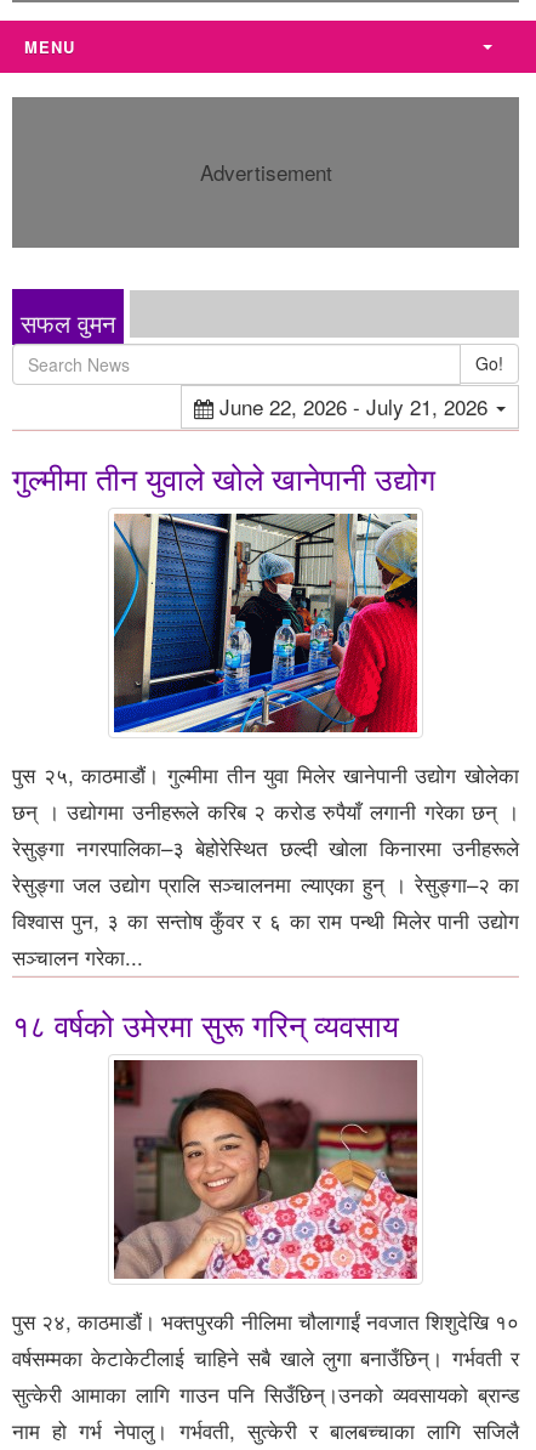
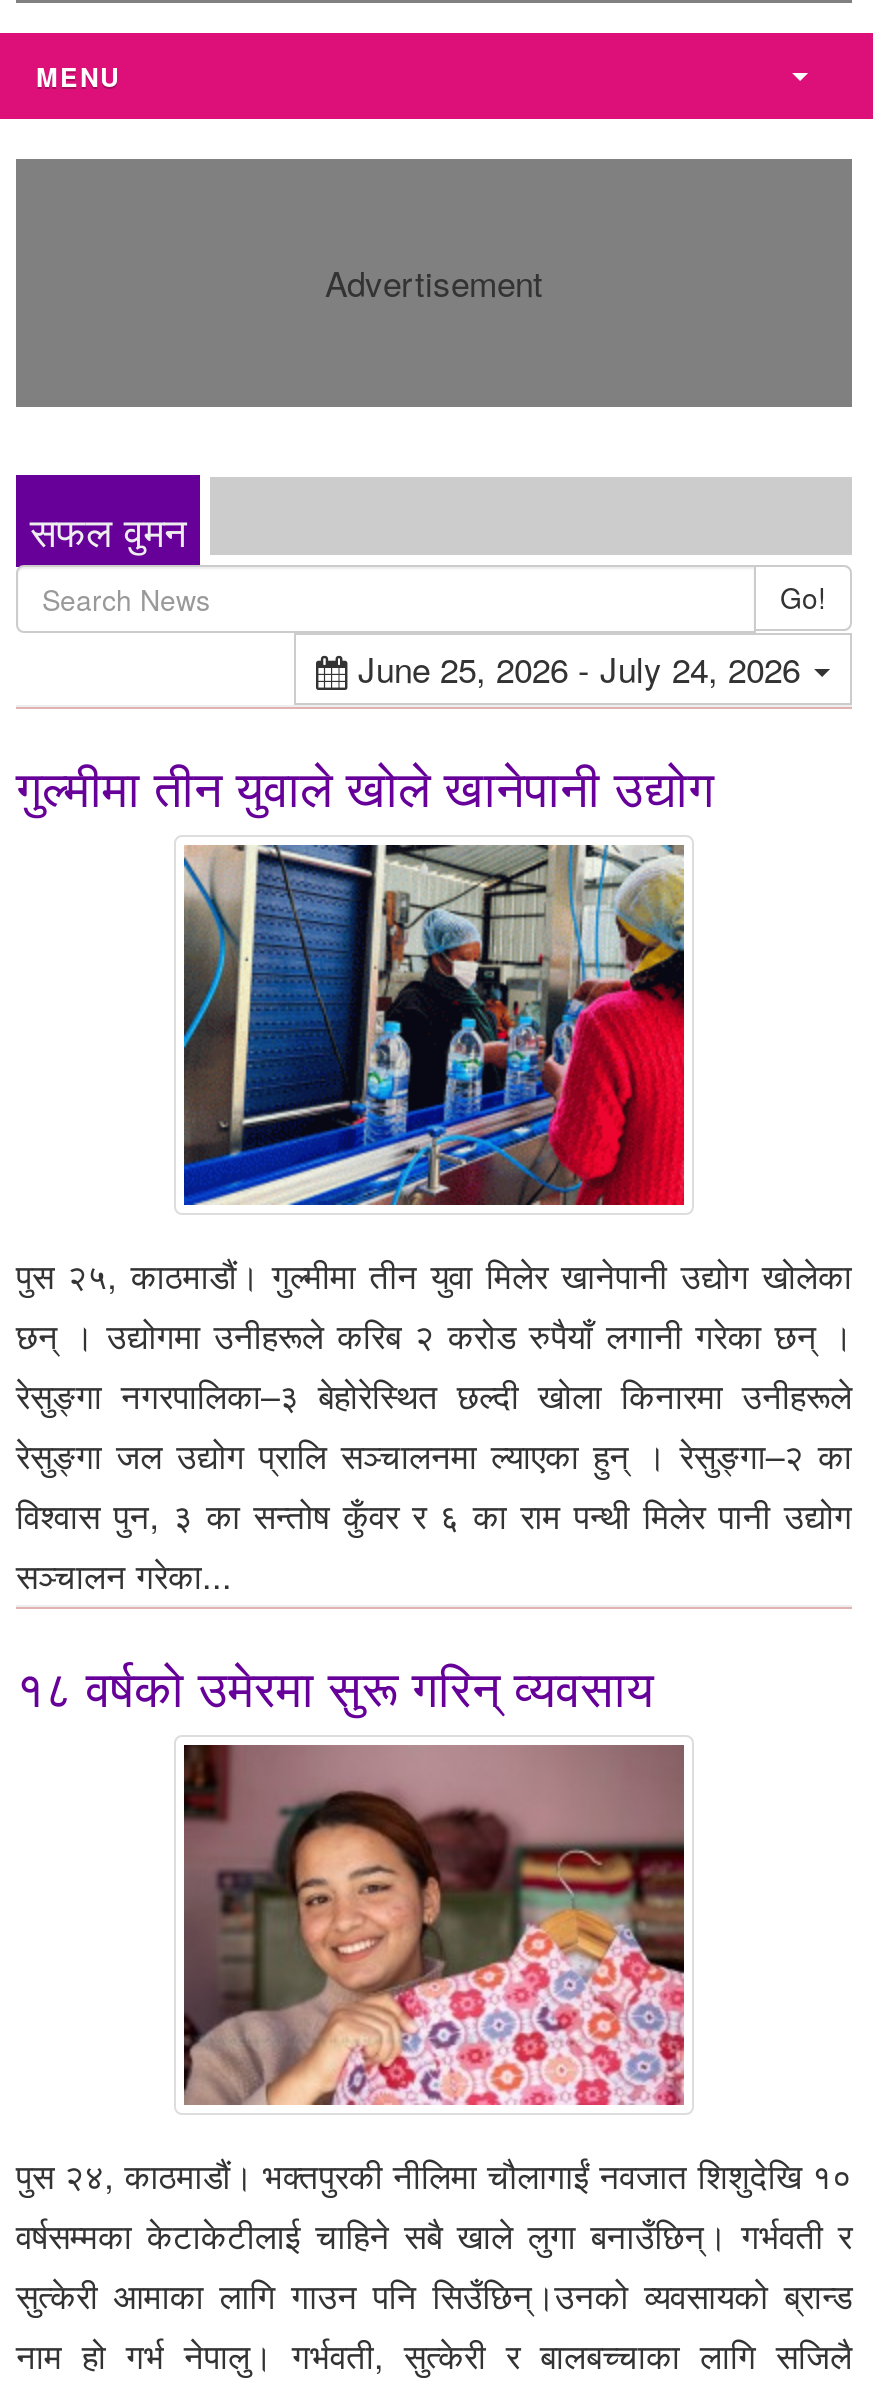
[219,391,487,421] June 22, 2026 - July 21, 2026 -> [358,643,800,693] June 25, 2026 - July 24, 2026

